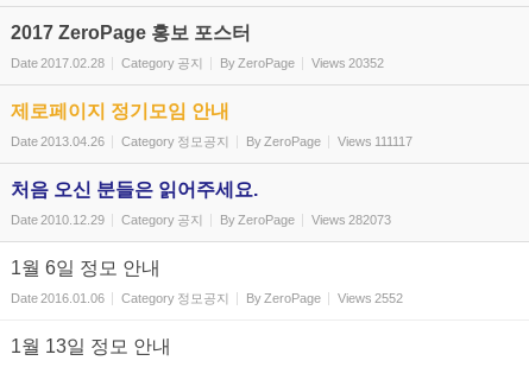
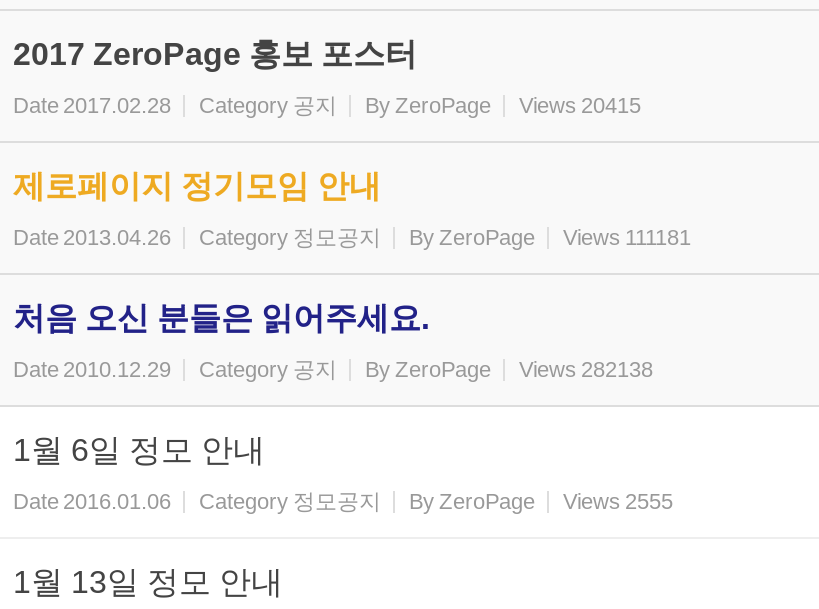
[11,56,384,70] Date 2017.02.28 Category 공지 By ZeroPage Views 20352 -> [13,93,641,117] Date 2017.02.28 Category 공지 By ZeroPage Views 20415
[11,134,413,148] Date 2013.04.26 Category 정모공지 By ZeroPage Views 111117 -> [13,225,691,249] Date 2013.04.26 Category 정모공지 By ZeroPage Views 111181
[11,213,391,227] Date 2010.12.29 Category 공지 By ZeroPage Views 282073 -> [13,357,653,381] Date 2010.12.29 Category 공지 By ZeroPage Views 282138
[11,291,403,305] Date 2016.01.06 Category 정모공지 By ZeroPage Views 2552 -> [13,489,673,513] Date 2016.01.06 Category 정모공지 By ZeroPage Views 2555

